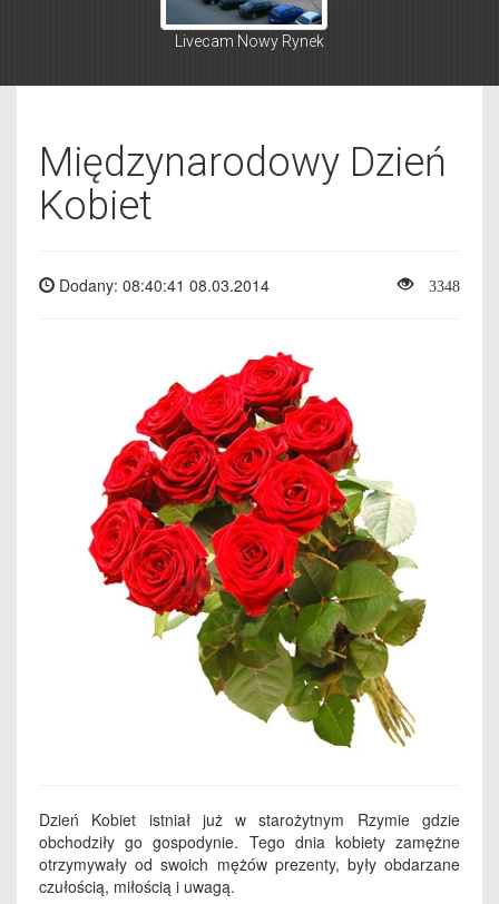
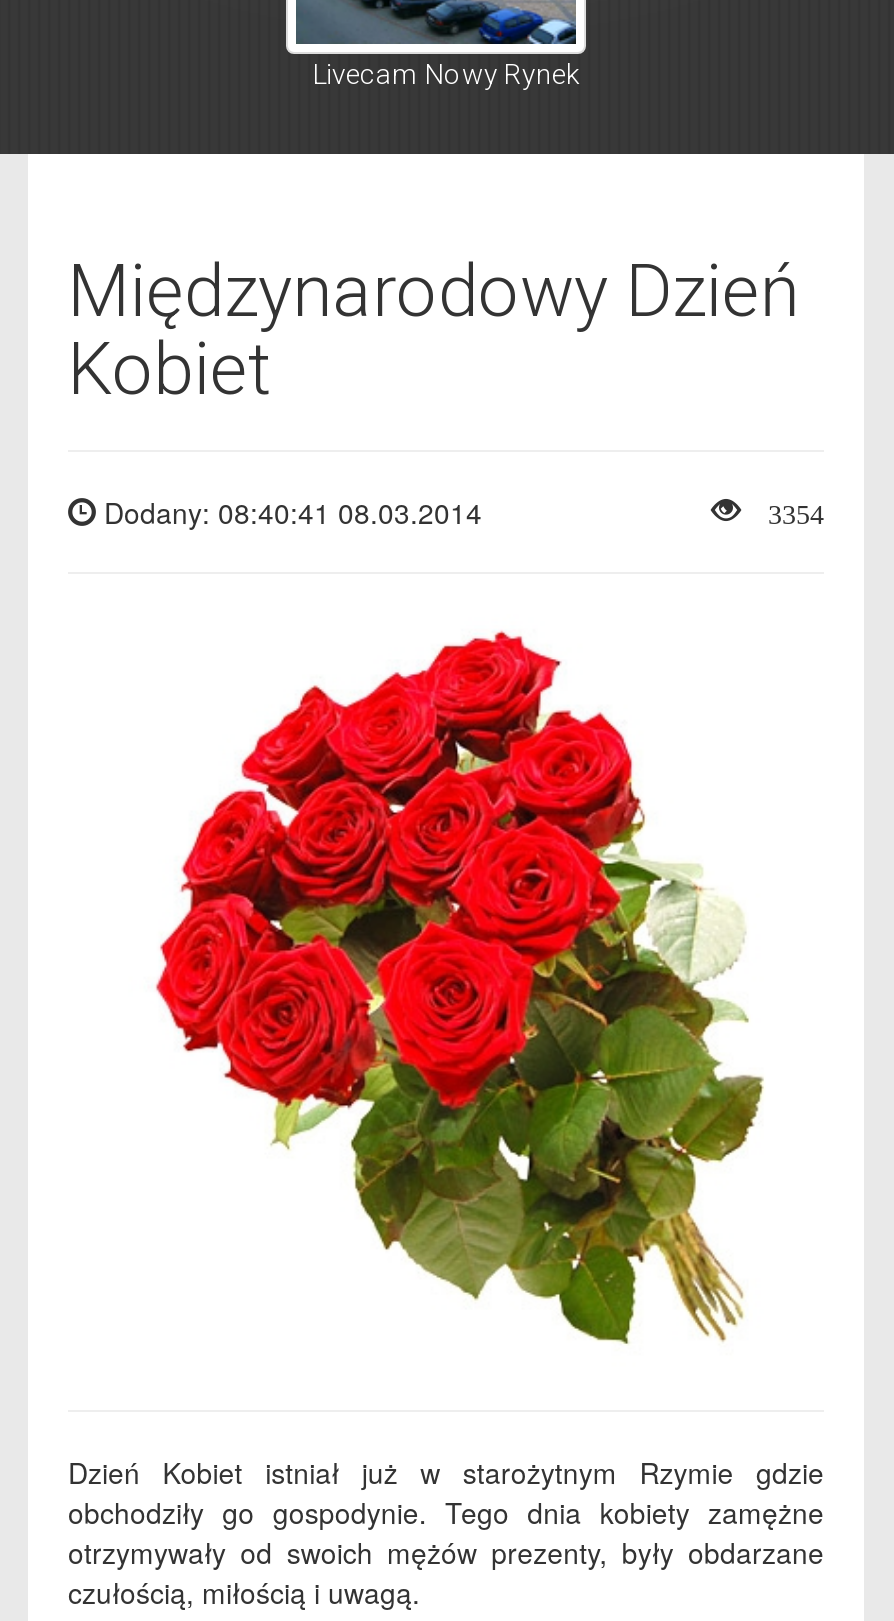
[413,273,460,292] 3348 -> [740,490,824,524] 3354

